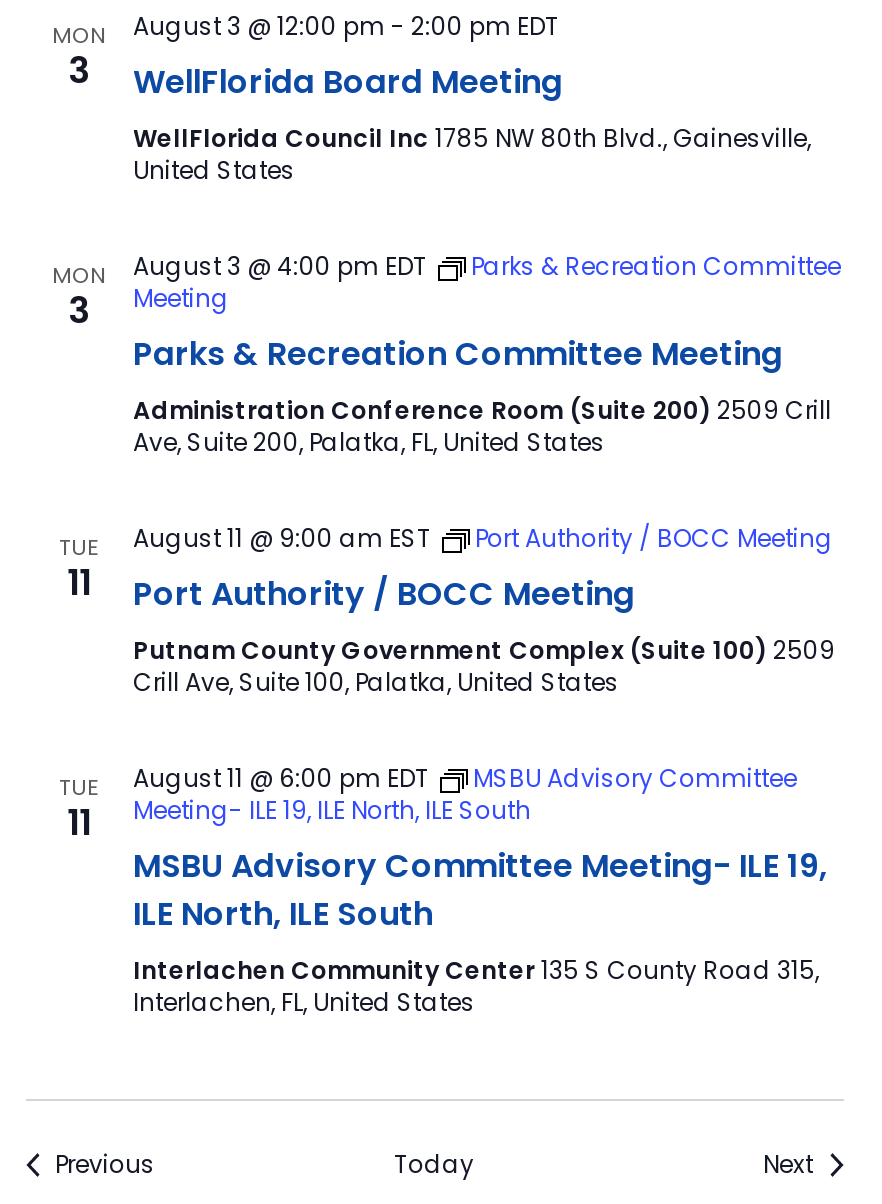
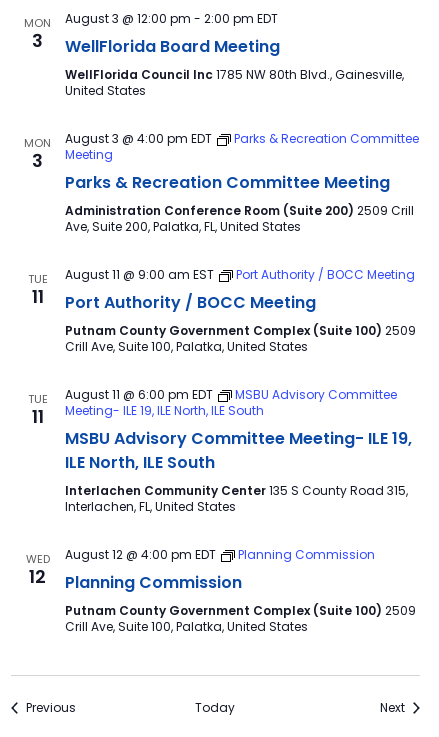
none -> [25,551,49,589] WED | 12
none -> [64,546,415,635] August 12 @ 4:00 pm EDT | Planning Commission | Planning Commission | Putnam County Government Complex (Suite 100) 2509 | Crill Ave, Suite 100, Palatka, United States

